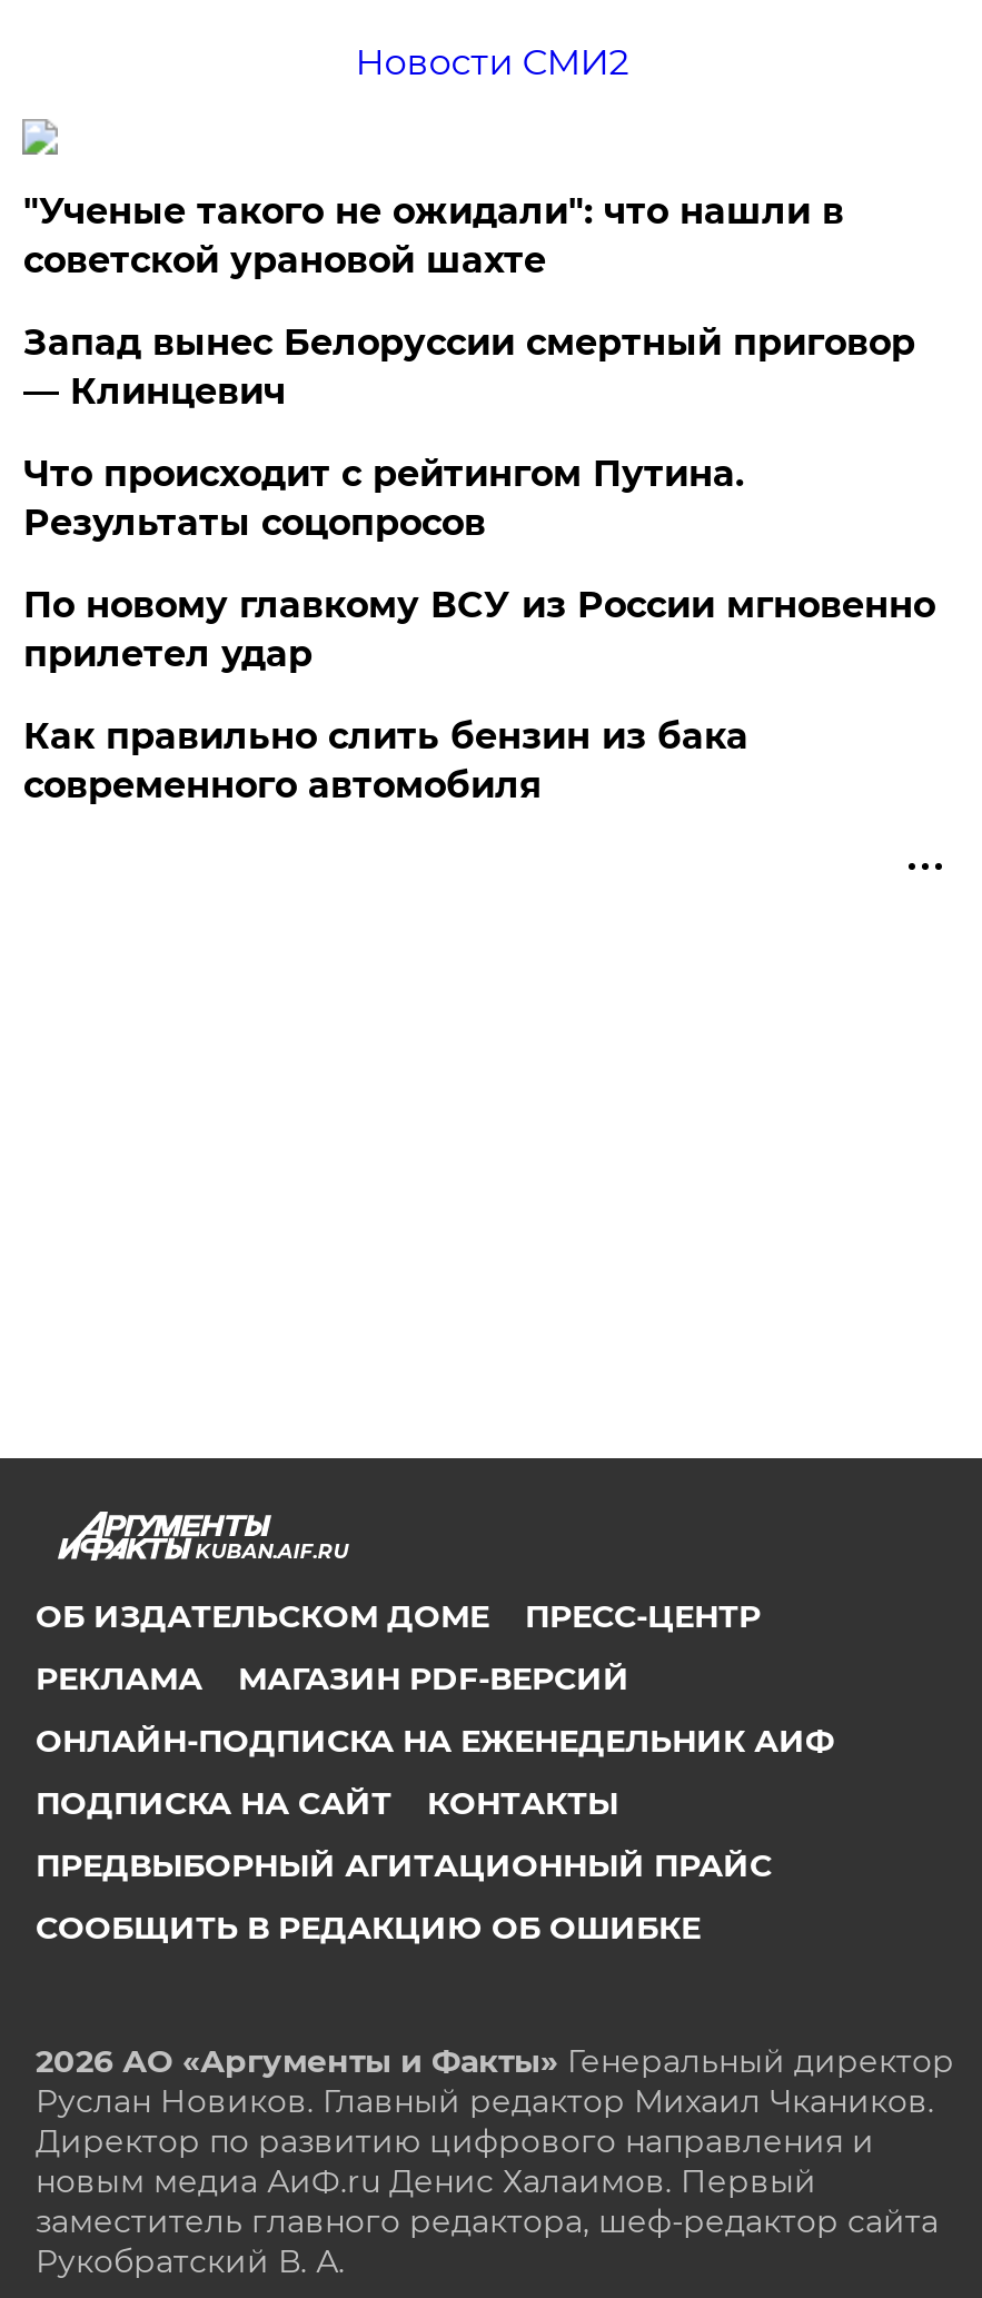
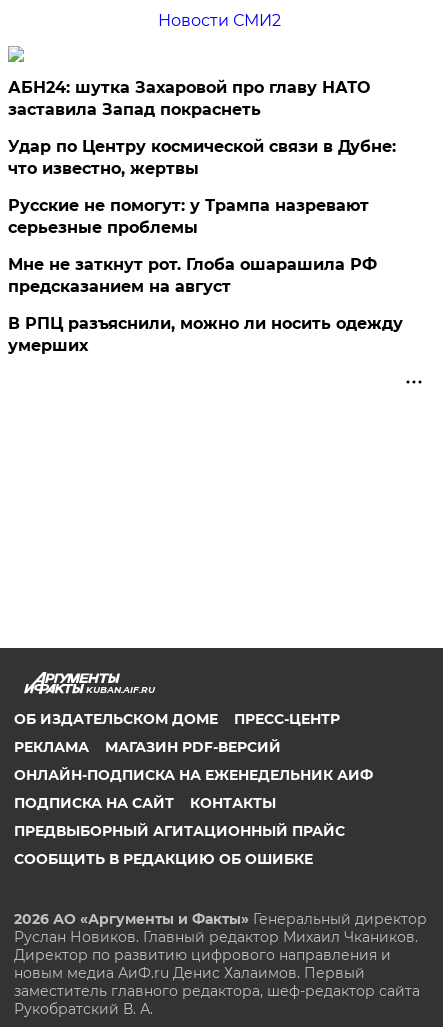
[23,190,844,281] "Ученые такого не ожидали": что нашли в | советской урановой шахте -> [8,78,370,119] АБН24: шутка Захаровой про главу НАТО | заставила Запад покраснеть
[23,321,915,413] Запад вынес Белоруссии смертный приговор | — Клинцевич -> [8,137,396,178] Удар по Центру космической связи в Дубне: | что известно, жертвы
[23,453,744,544] Что происходит с рейтингом Путина. | Результаты соцопросов -> [8,196,369,237] Русские не помогут: у Трампа назревают | серьезные проблемы
[23,584,935,675] По новому главкому ВСУ из России мгновенно | прилетел удар -> [8,255,377,296] Мне не заткнут рот. Глоба ошарашила РФ | предсказанием на август
[23,715,748,806] Как правильно слить бензин из бака | современного автомобиля -> [8,314,403,355] В РПЦ разъяснили, можно ли носить одежду | умерших

